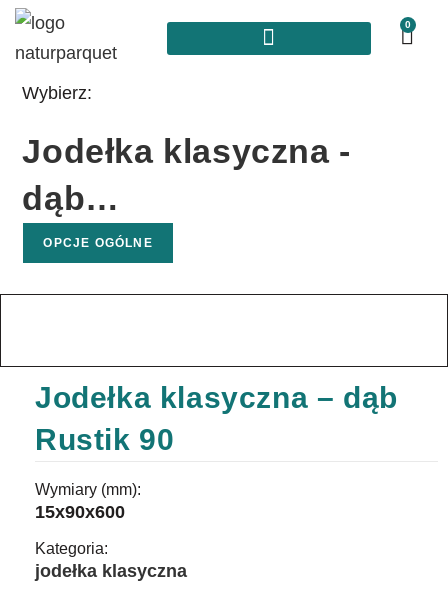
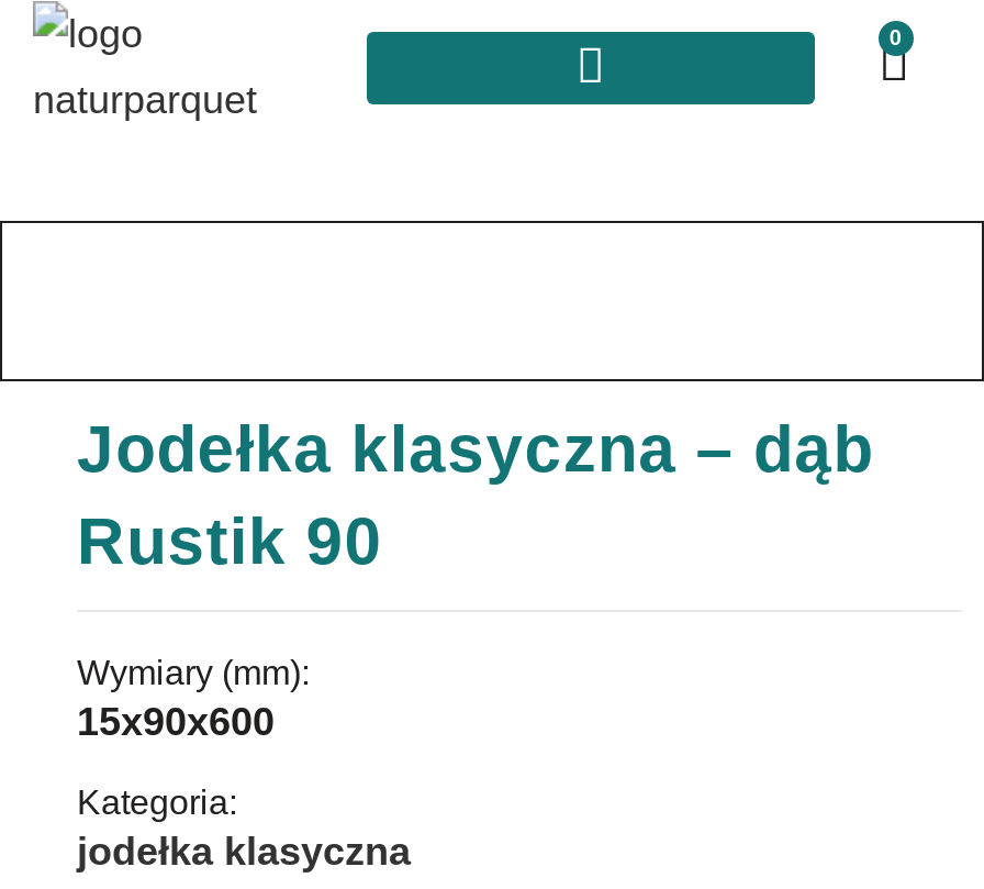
[22,83,351,250] Wybierz: | Jodełka klasyczna - | dąb… | OPCJE OGÓLNE -> none

